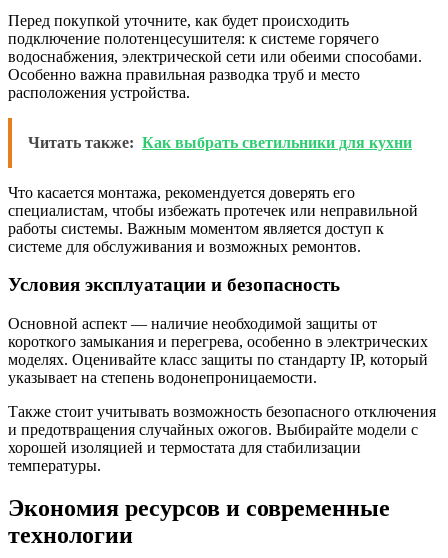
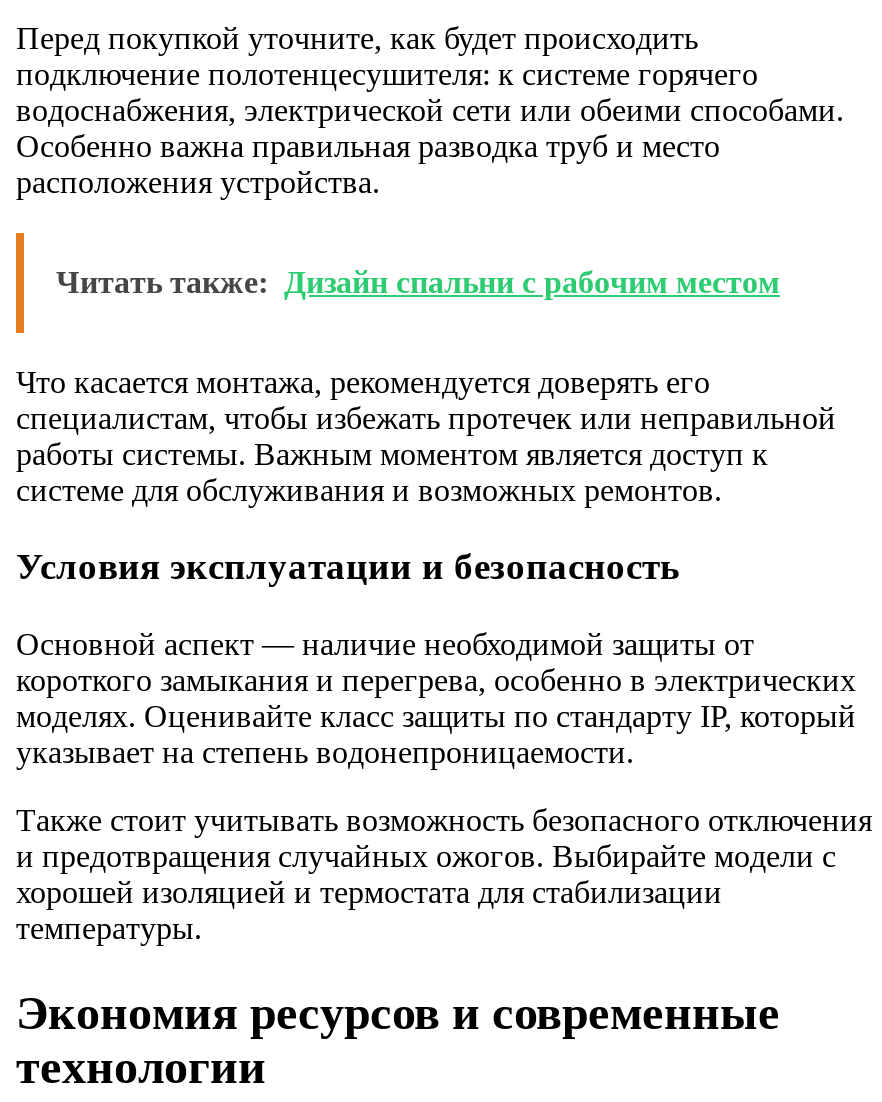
[28,133,412,150] Читать также: Как выбрать светильники для кухни -> [56,264,780,298] Читать также: Дизайн спальни с рабочим местом

